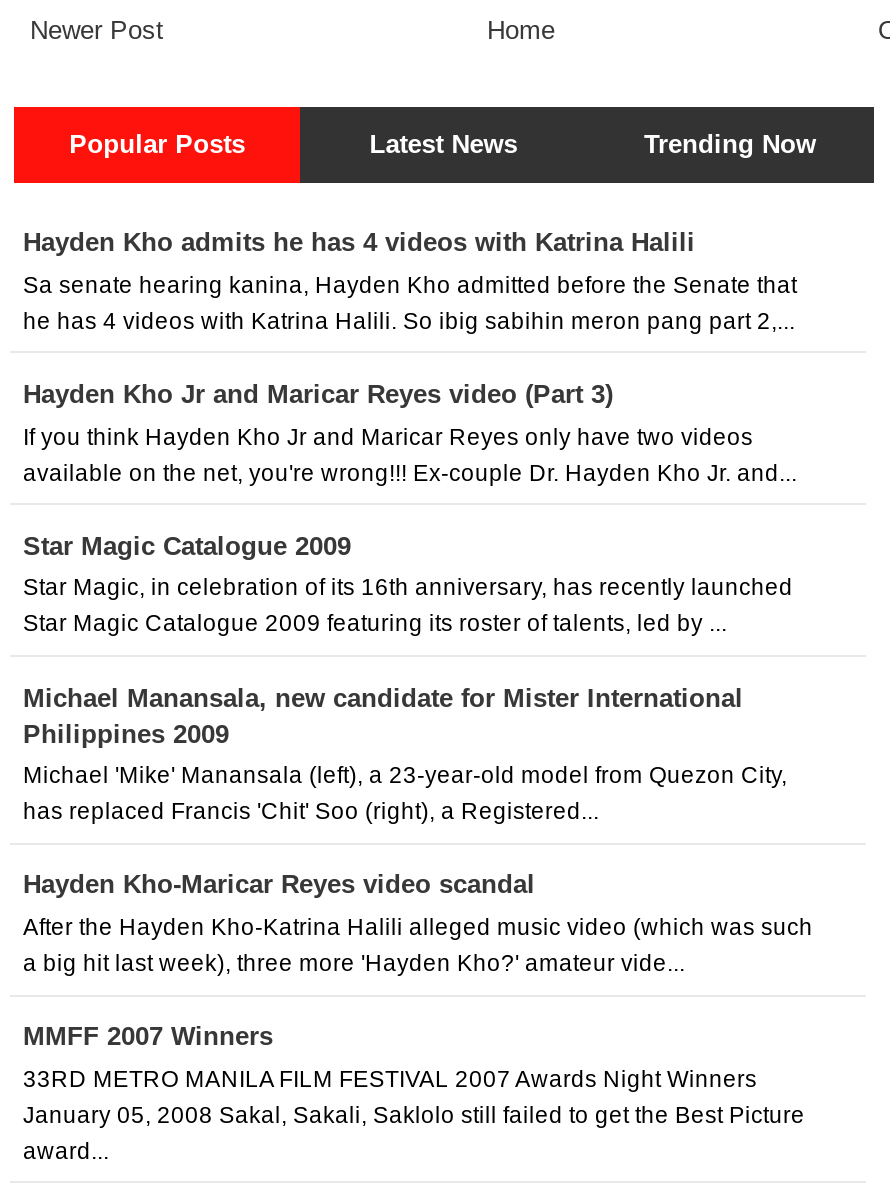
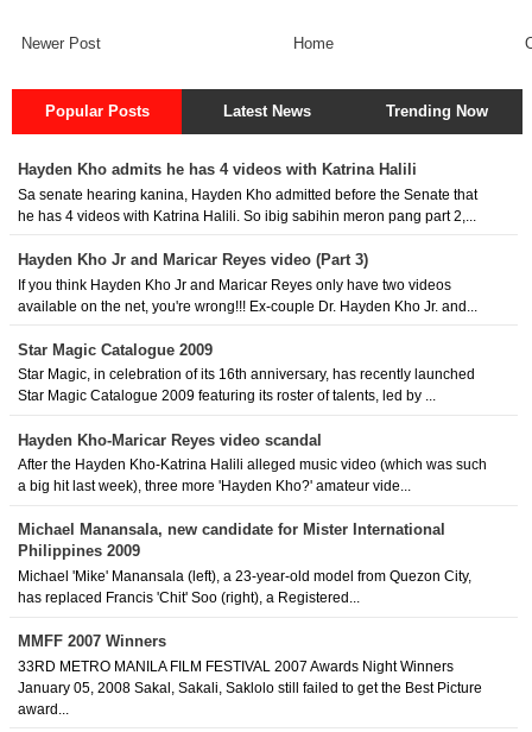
moved [23,682,787,823] -> [17,521,471,605]: Michael Manansala, new candidate for Mister International | Philippines 2009 | Michael 'Mike' Manansala (left), a 23-year-old model from Quezon City, | has replaced Francis 'Chit' Soo (right), a Registered...
moved [23,870,813,975] -> [17,431,486,493]: Hayden Kho-Maricar Reyes video scandal | After the Hayden Kho-Katrina Halili alleged music video (which was such | a big hit last week), three more 'Hayden Kho?' amateur vide...

